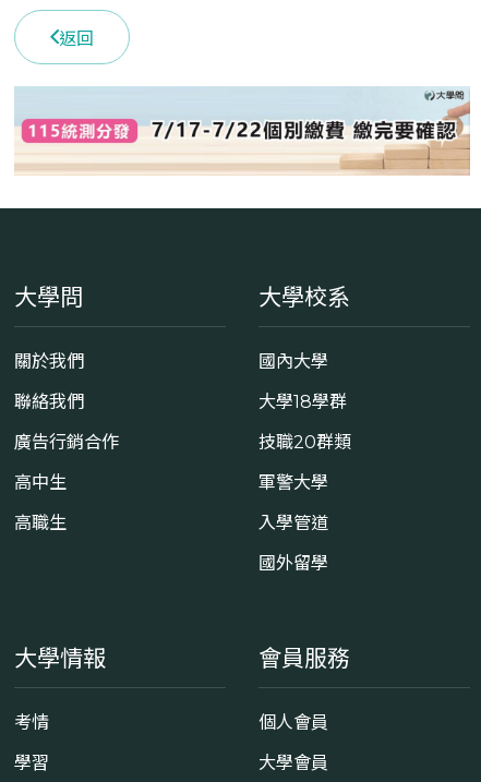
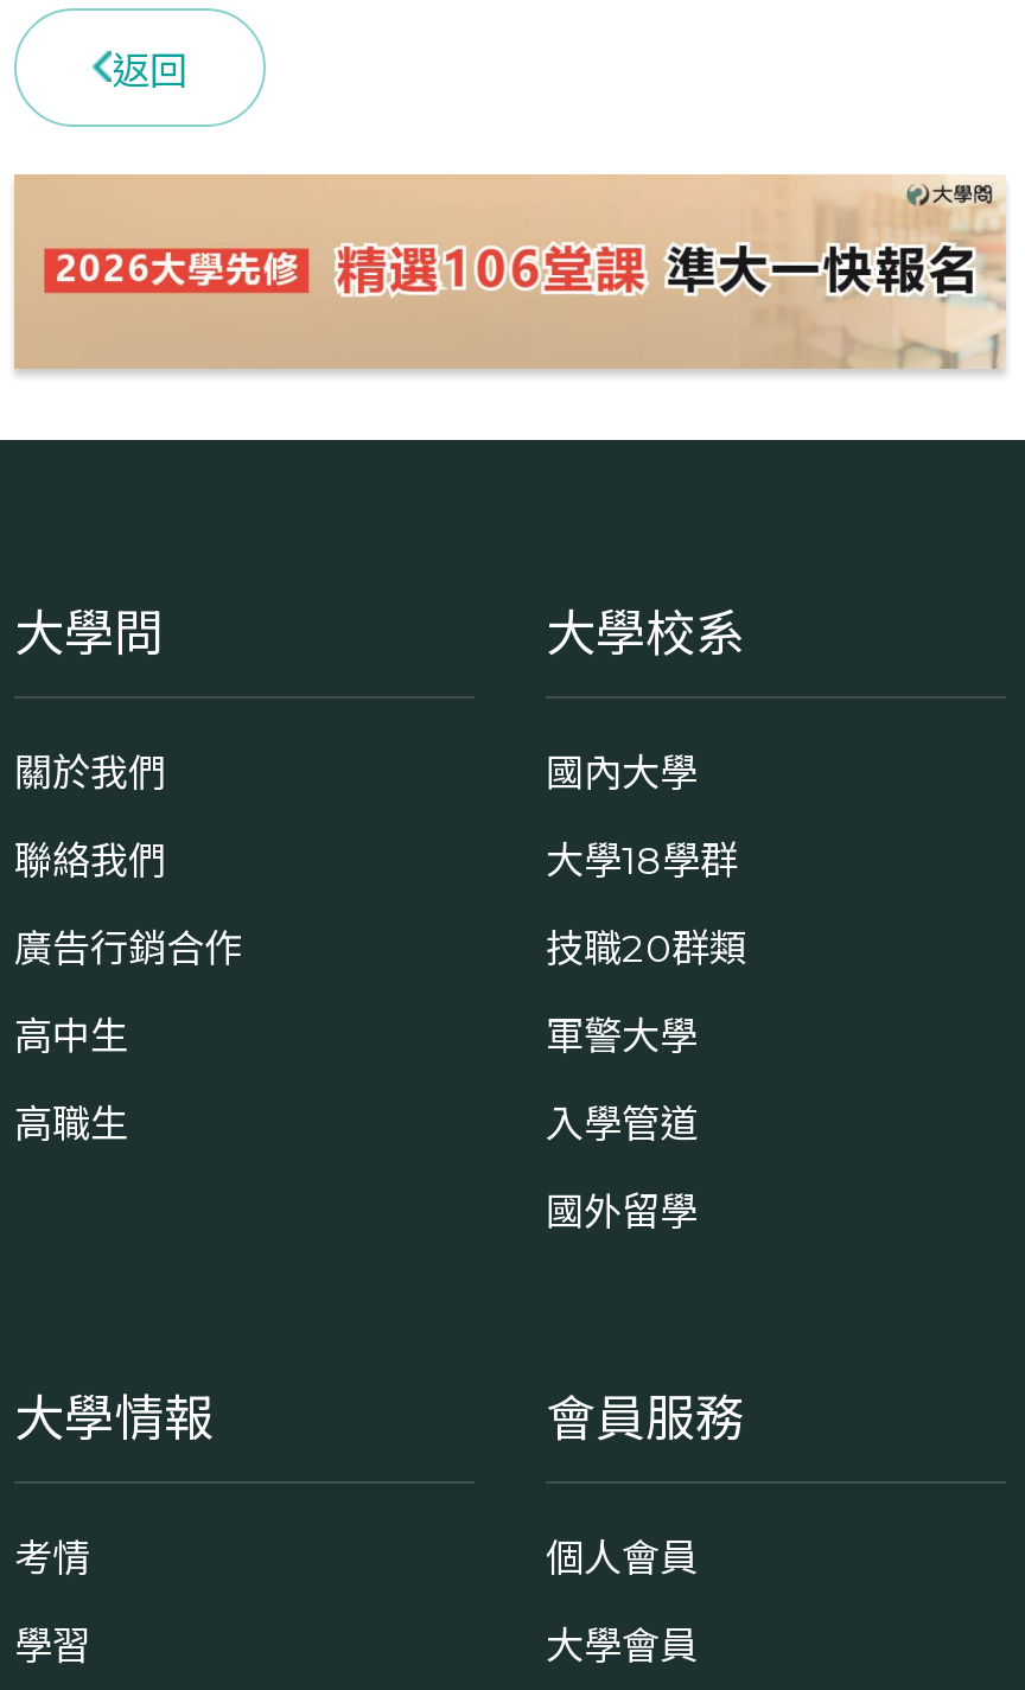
[15,86,470,178] [image] -> [14,174,1006,376] [image]

